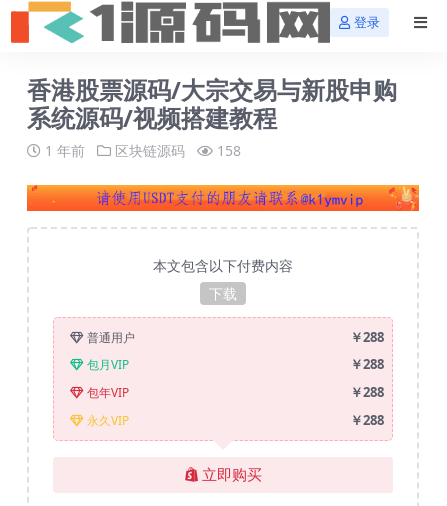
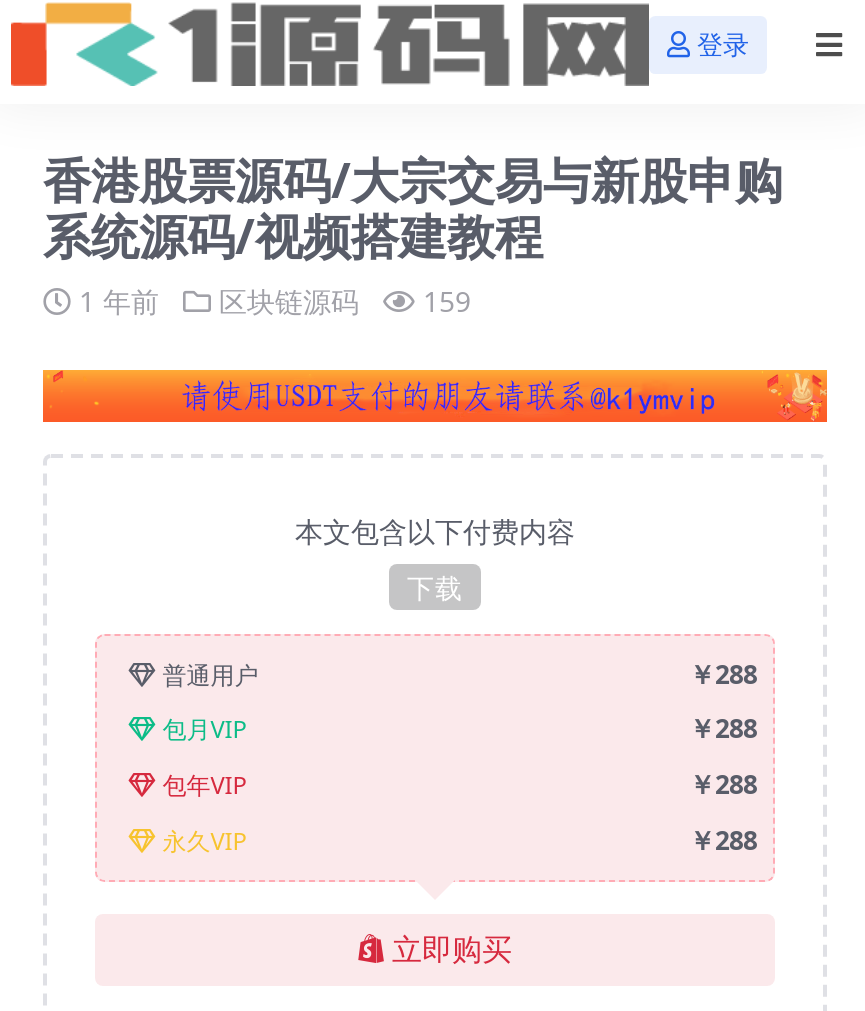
[45,141,241,160] 1 年前 区块链源码 158 -> [79,282,471,320] 1 年前 区块链源码 159

